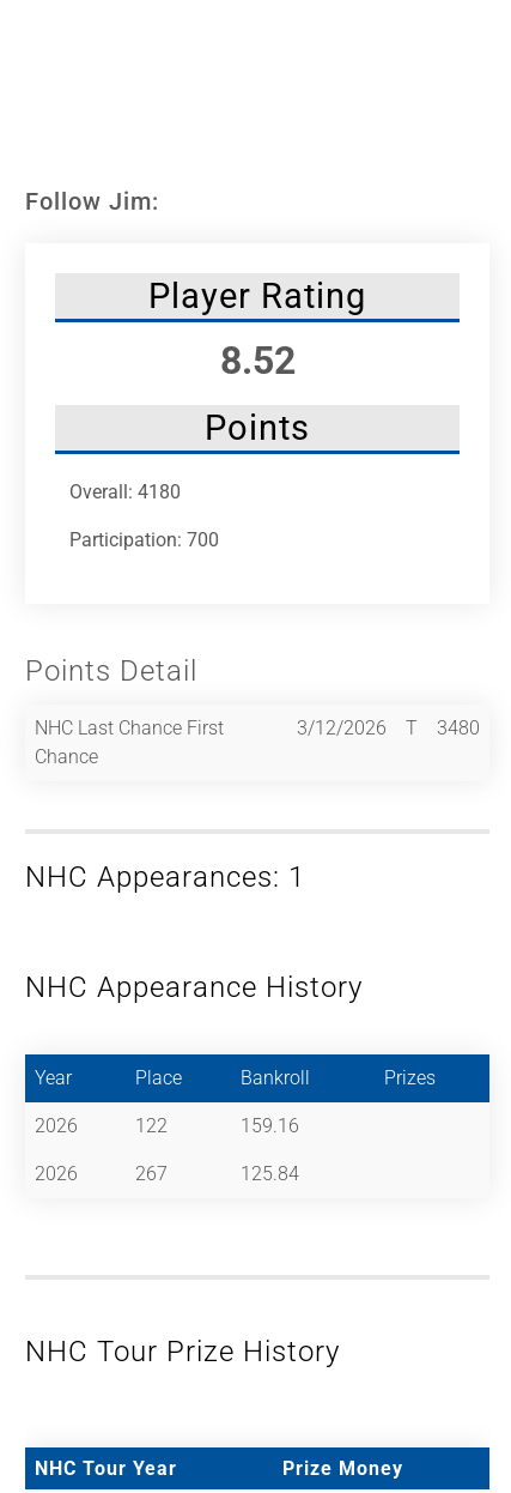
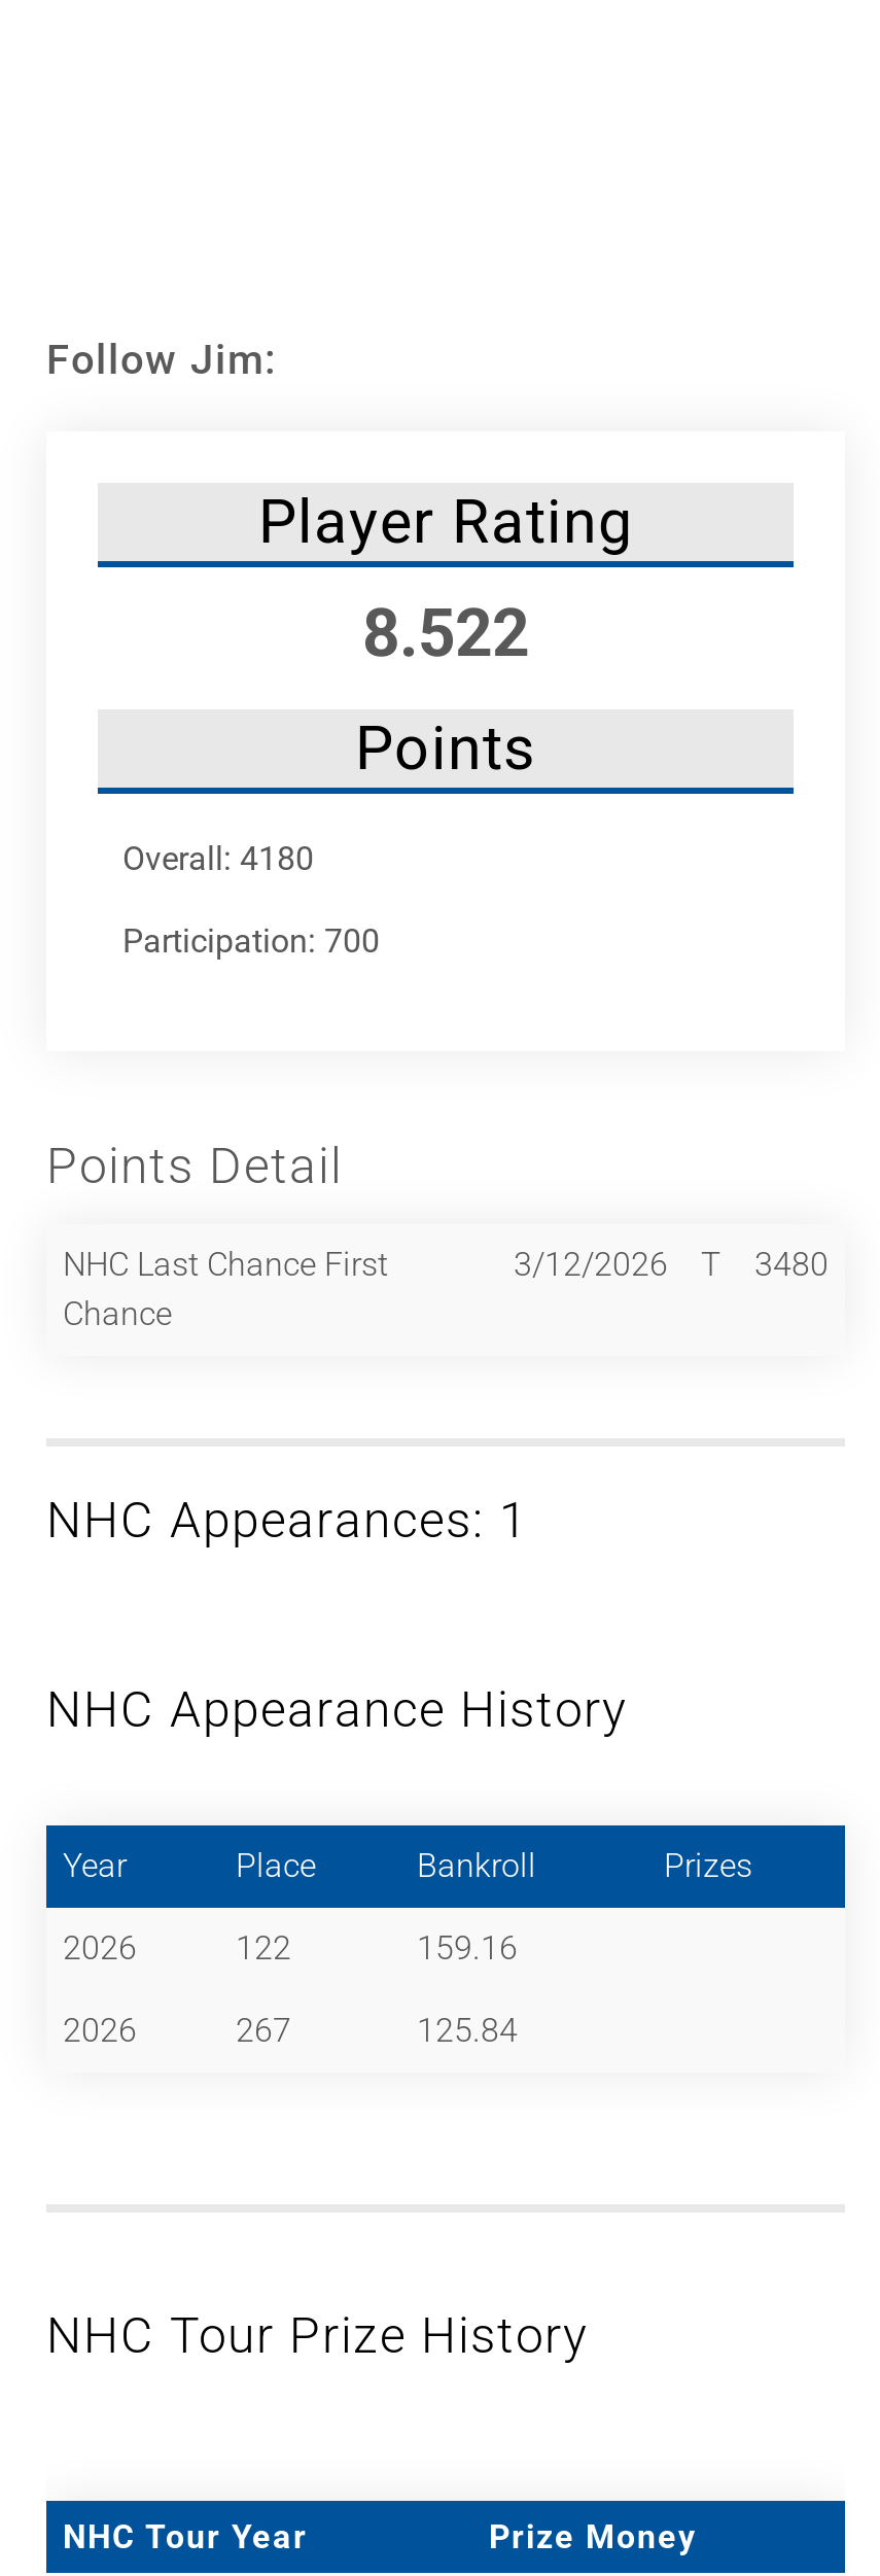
[220,338,295,383] 8.52 -> [362,594,529,672] 8.522

